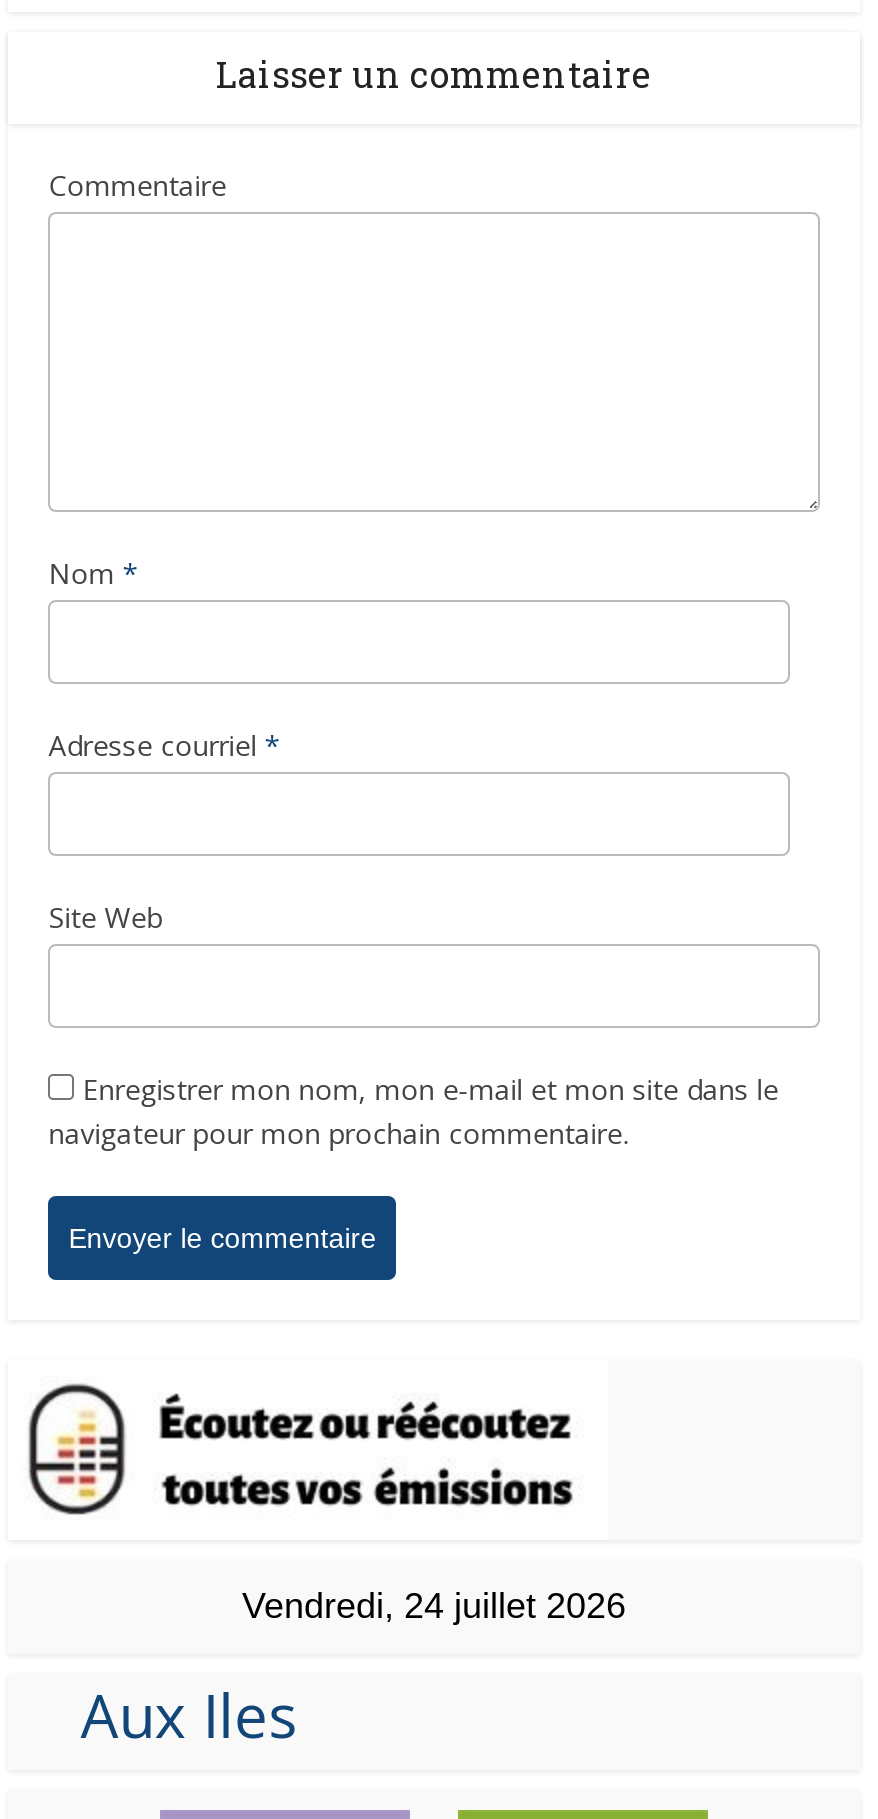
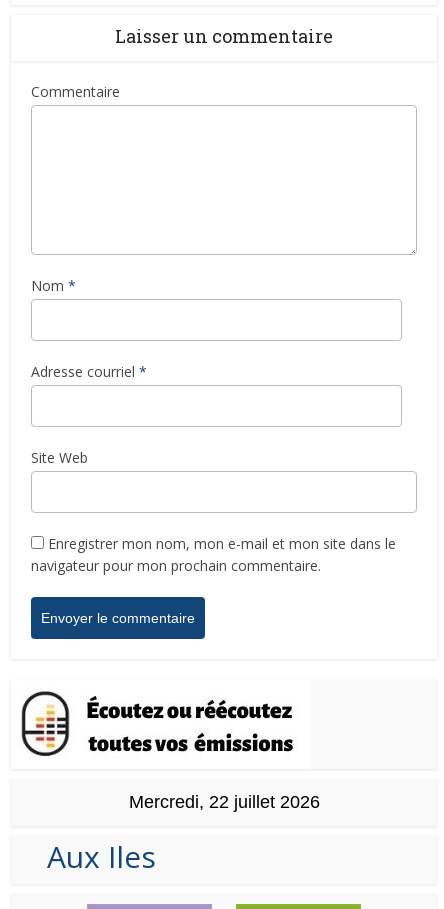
[242,1586,626,1626] Vendredi, 24 juillet 2026 -> [128,792,319,812] Mercredi, 22 juillet 2026

